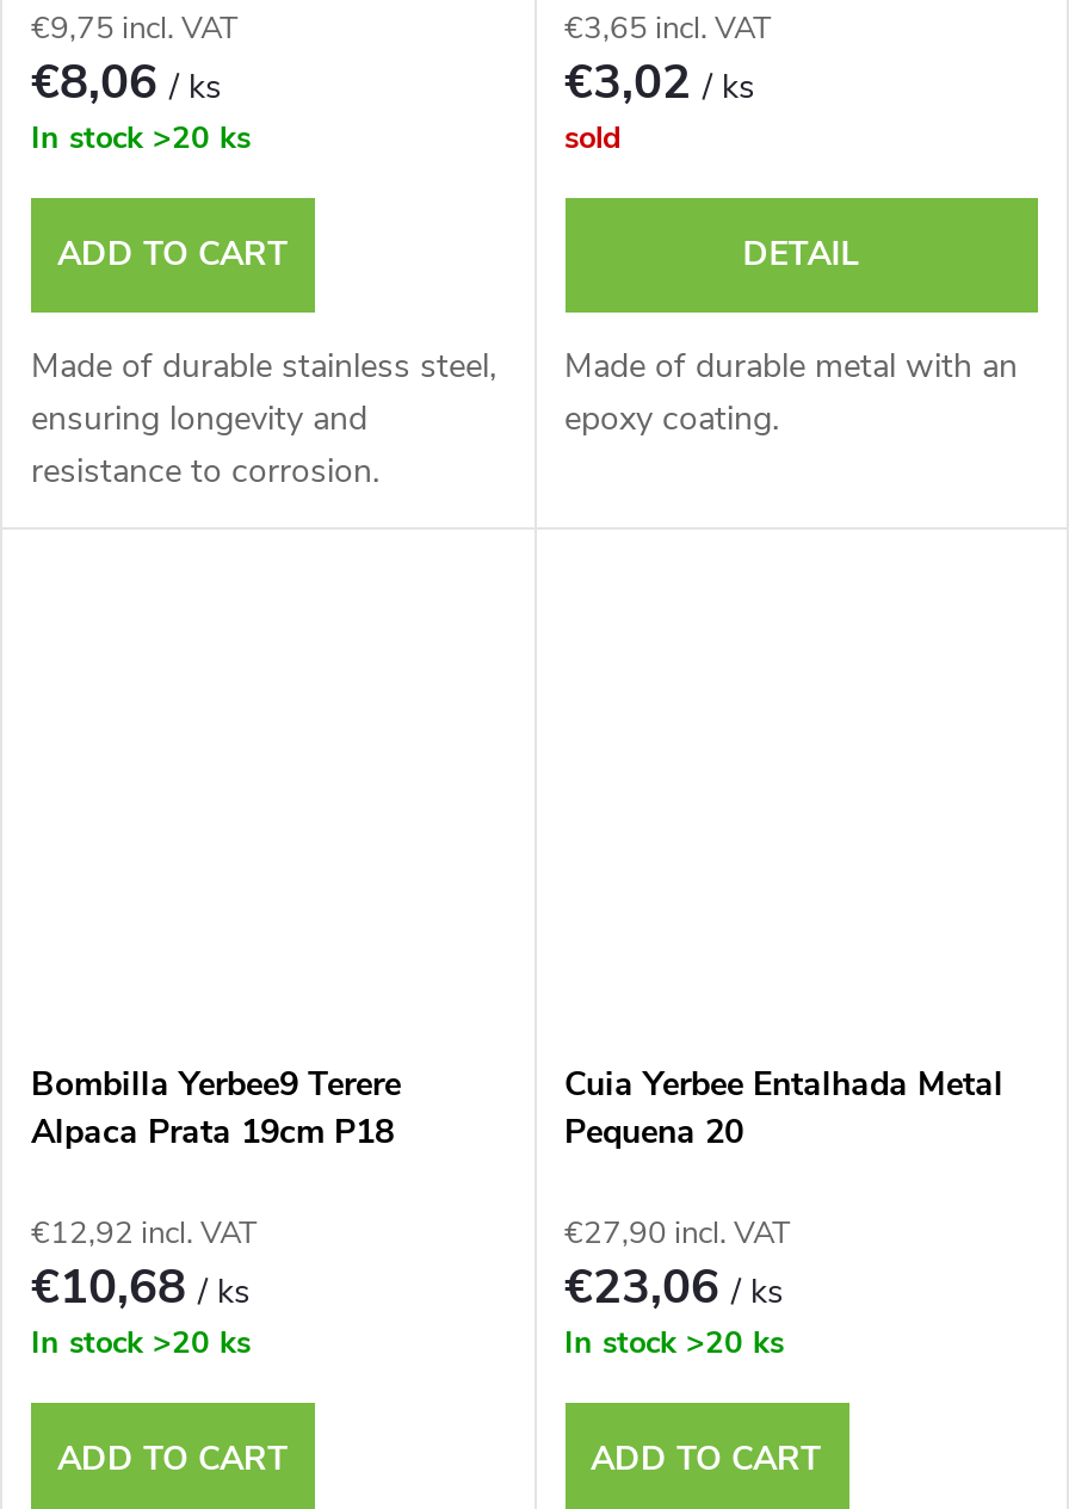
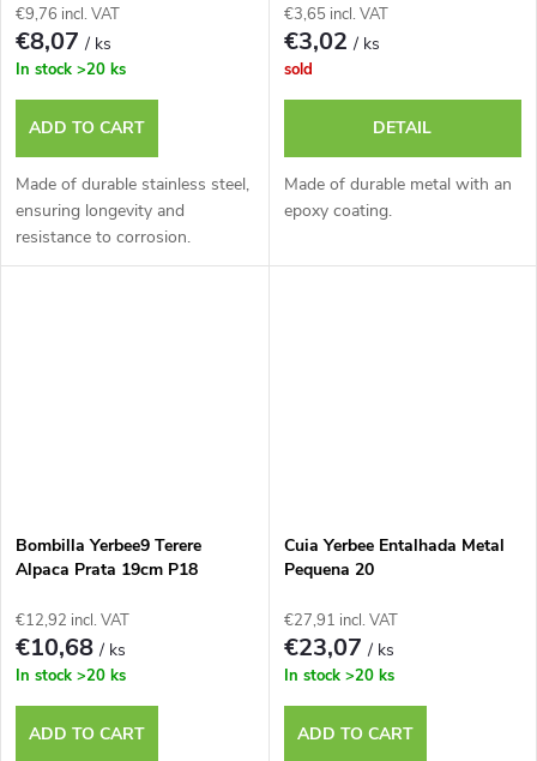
[31,6,239,49] €9,75 incl. VAT -> [16,3,120,25] €9,76 incl. VAT
[31,51,222,115] €8,06 / ks -> [16,25,111,58] €8,07 / ks
[564,1212,791,1255] €27,90 incl. VAT -> [283,610,397,631] €27,91 incl. VAT
[564,1256,784,1320] €23,06 / ks -> [283,632,394,664] €23,07 / ks

